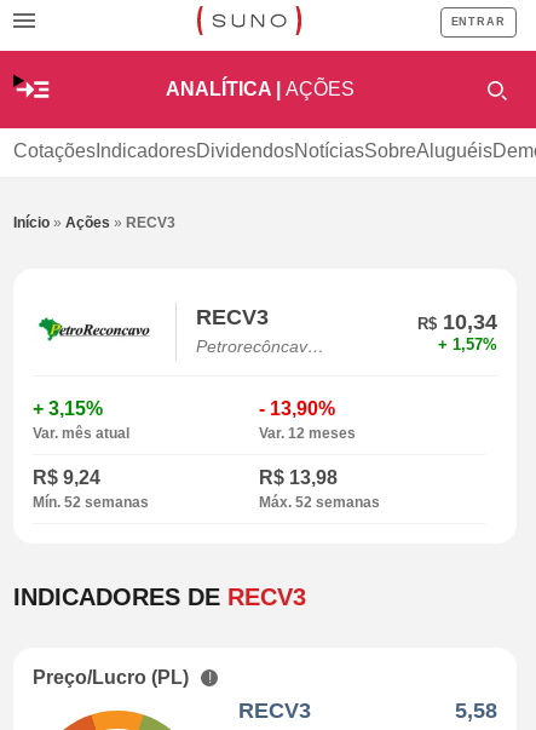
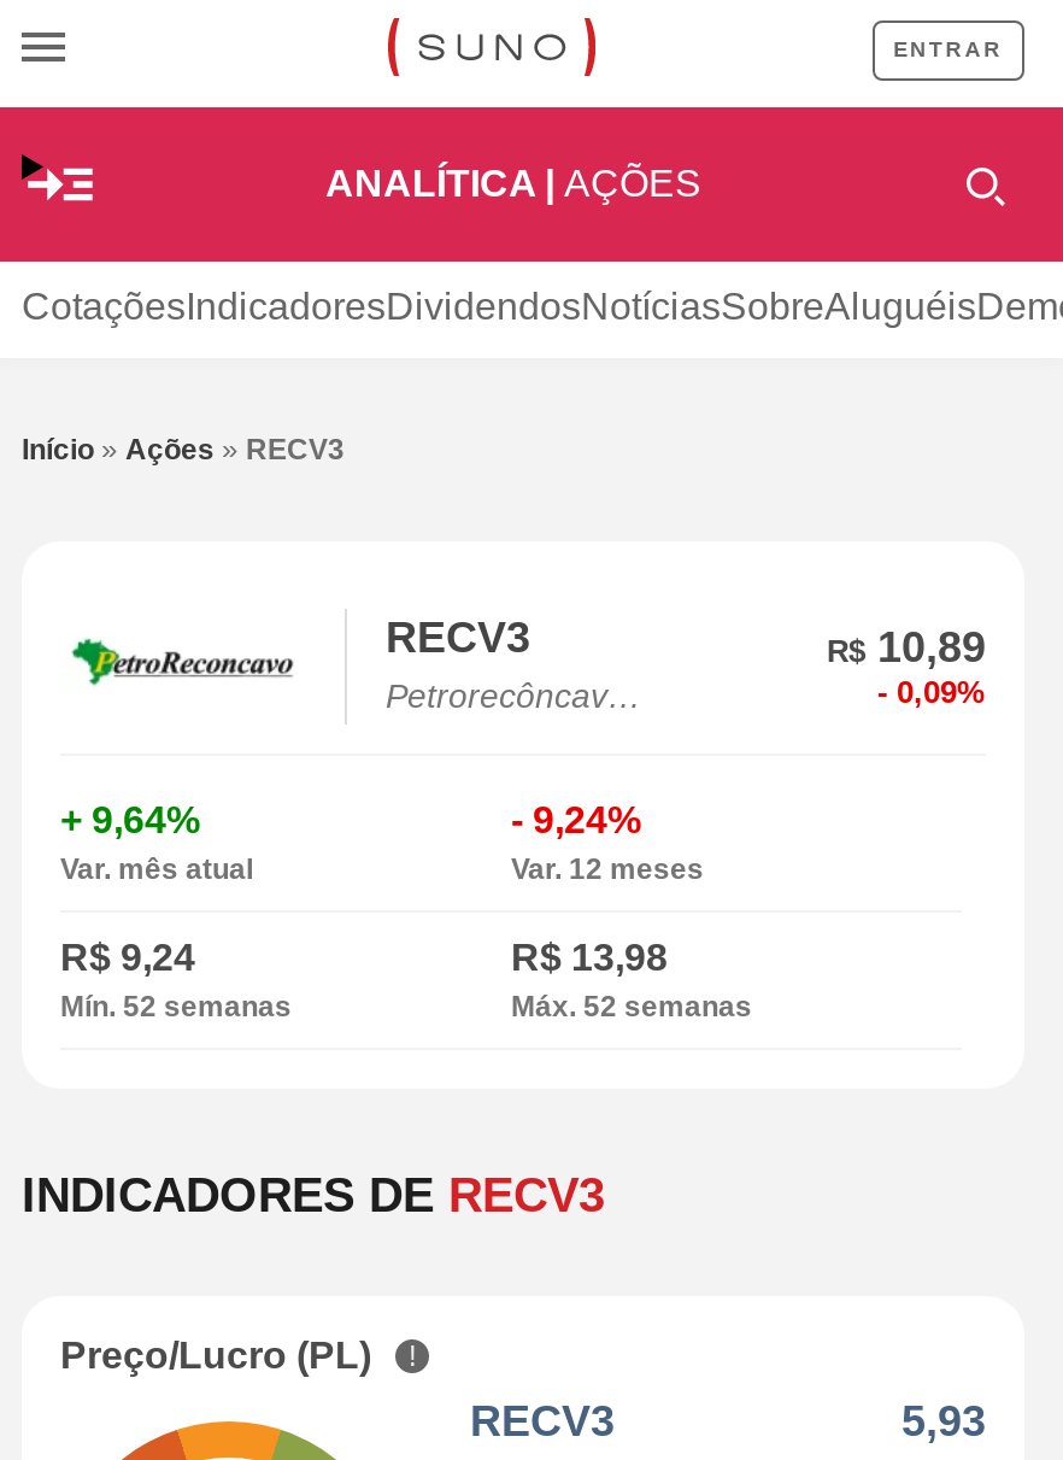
[417,310,497,353] R$10,34 | + 1,57% -> [827,623,986,710] R$10,89 | - 0,09%
[33,398,103,419] + 3,15% -> [60,799,200,840] + 9,64%
[259,398,335,419] - 13,90% -> [511,799,641,840] - 9,24%
[455,699,497,723] 5,58 -> [902,1397,986,1446] 5,93

